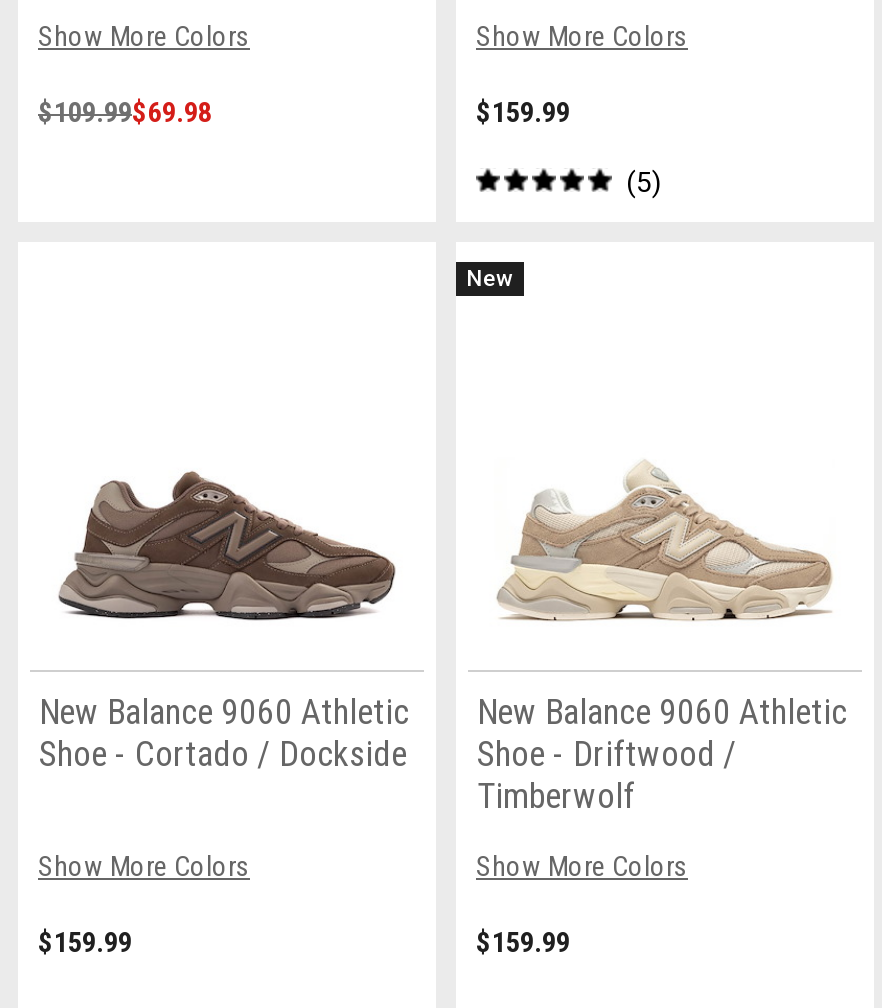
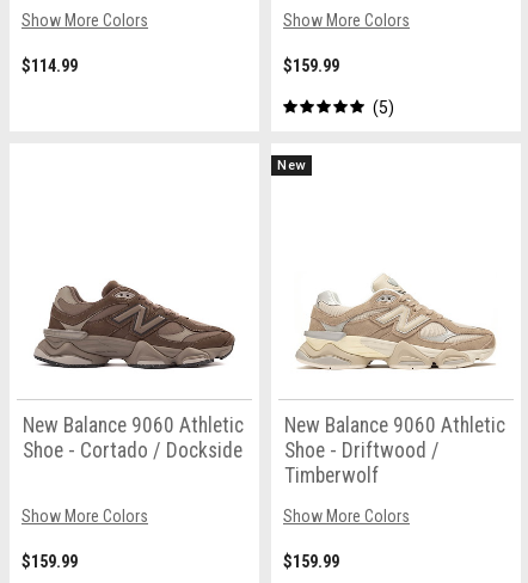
[38,96,212,128] $109.99$69.98 -> [22,56,78,75] $114.99

